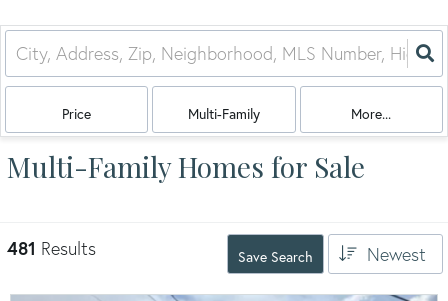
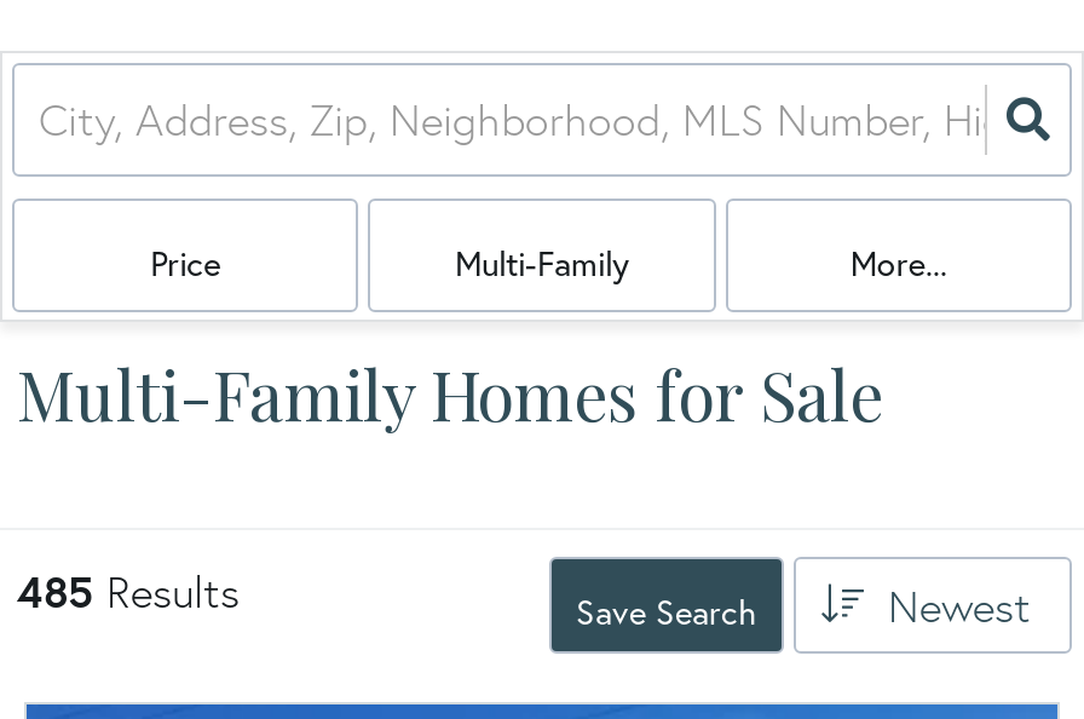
[7,236,96,260] 481 Results -> [17,562,240,620] 485 Results

